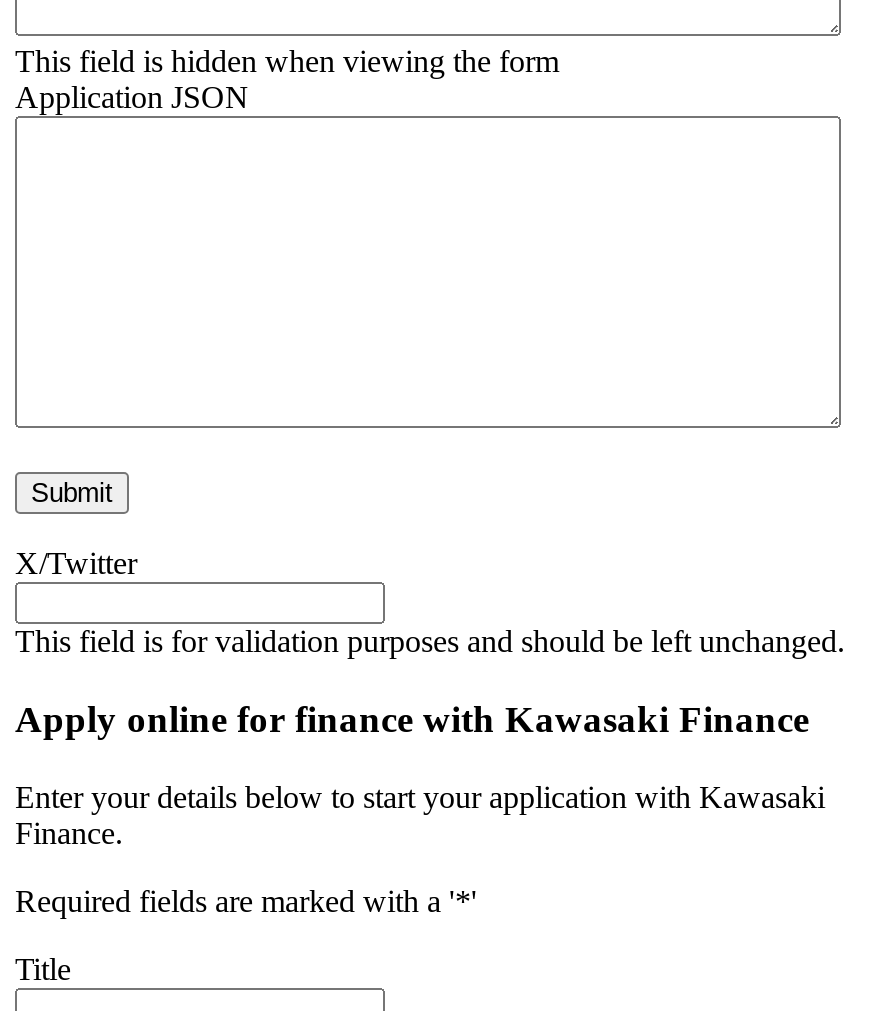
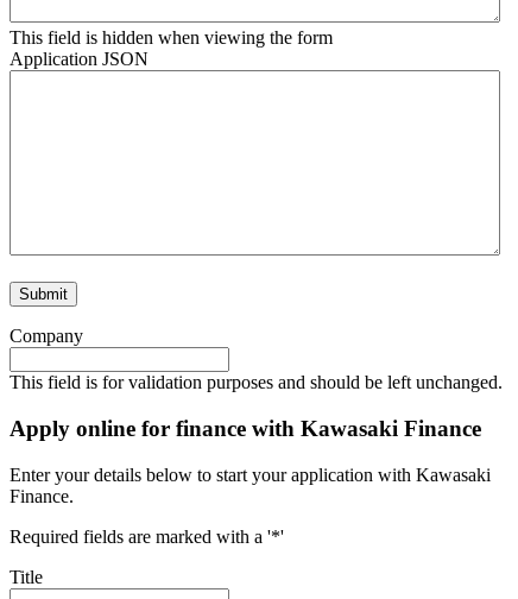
[15,547,137,581] X/Twitter -> [10,326,83,346] Company

